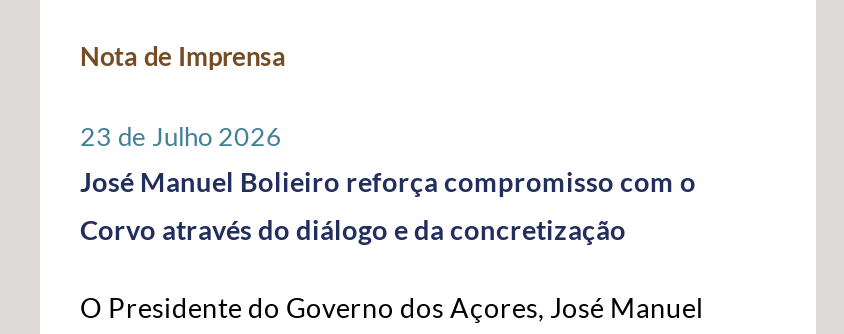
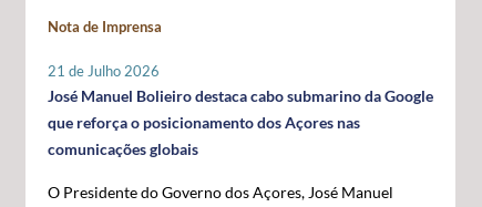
[80,120,696,246] 23 de Julho 2026 | José Manuel Bolieiro reforça compromisso com o | Corvo através do diálogo e da concretização -> [48,62,433,158] 21 de Julho 2026 | José Manuel Bolieiro destaca cabo submarino da Google | que reforça o posicionamento dos Açores nas | comunicações globais

